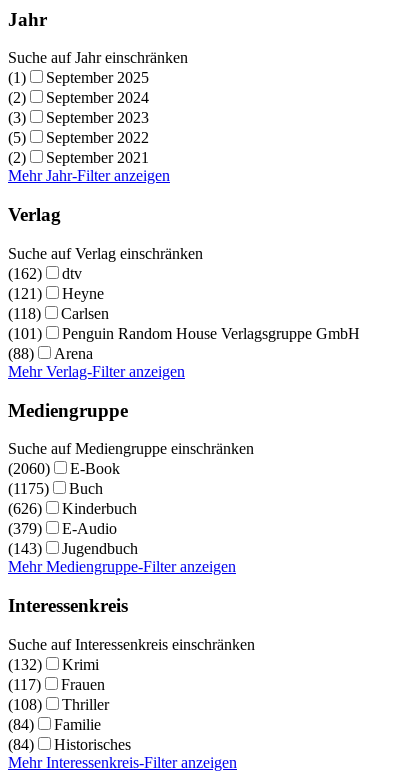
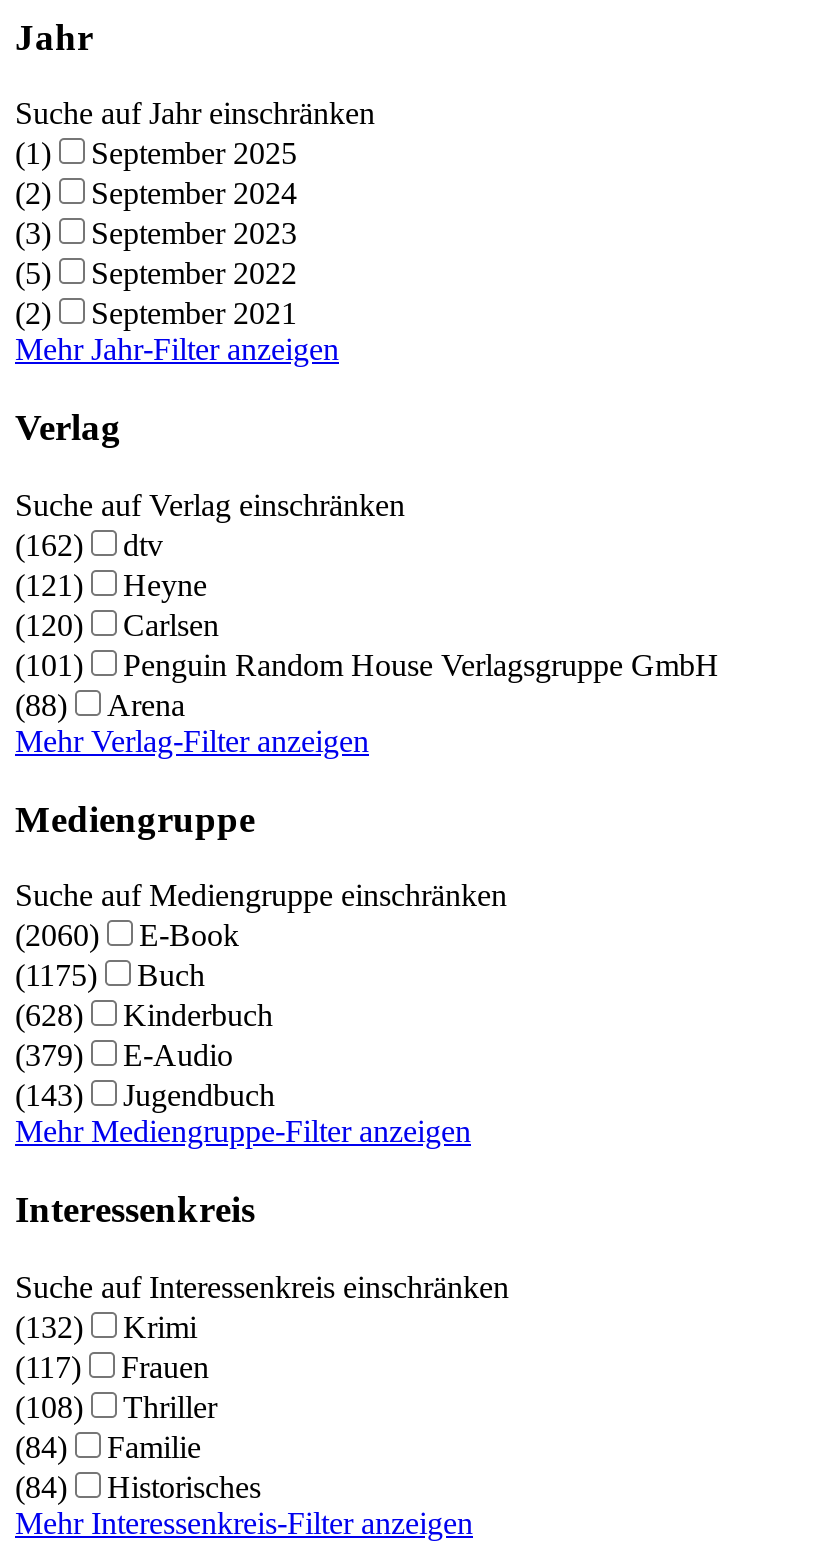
[8,305,109,322] (118) Carlsen -> [15,608,219,642] (120) Carlsen
[8,500,137,517] (626) Kinderbuch -> [15,999,273,1033] (628) Kinderbuch

